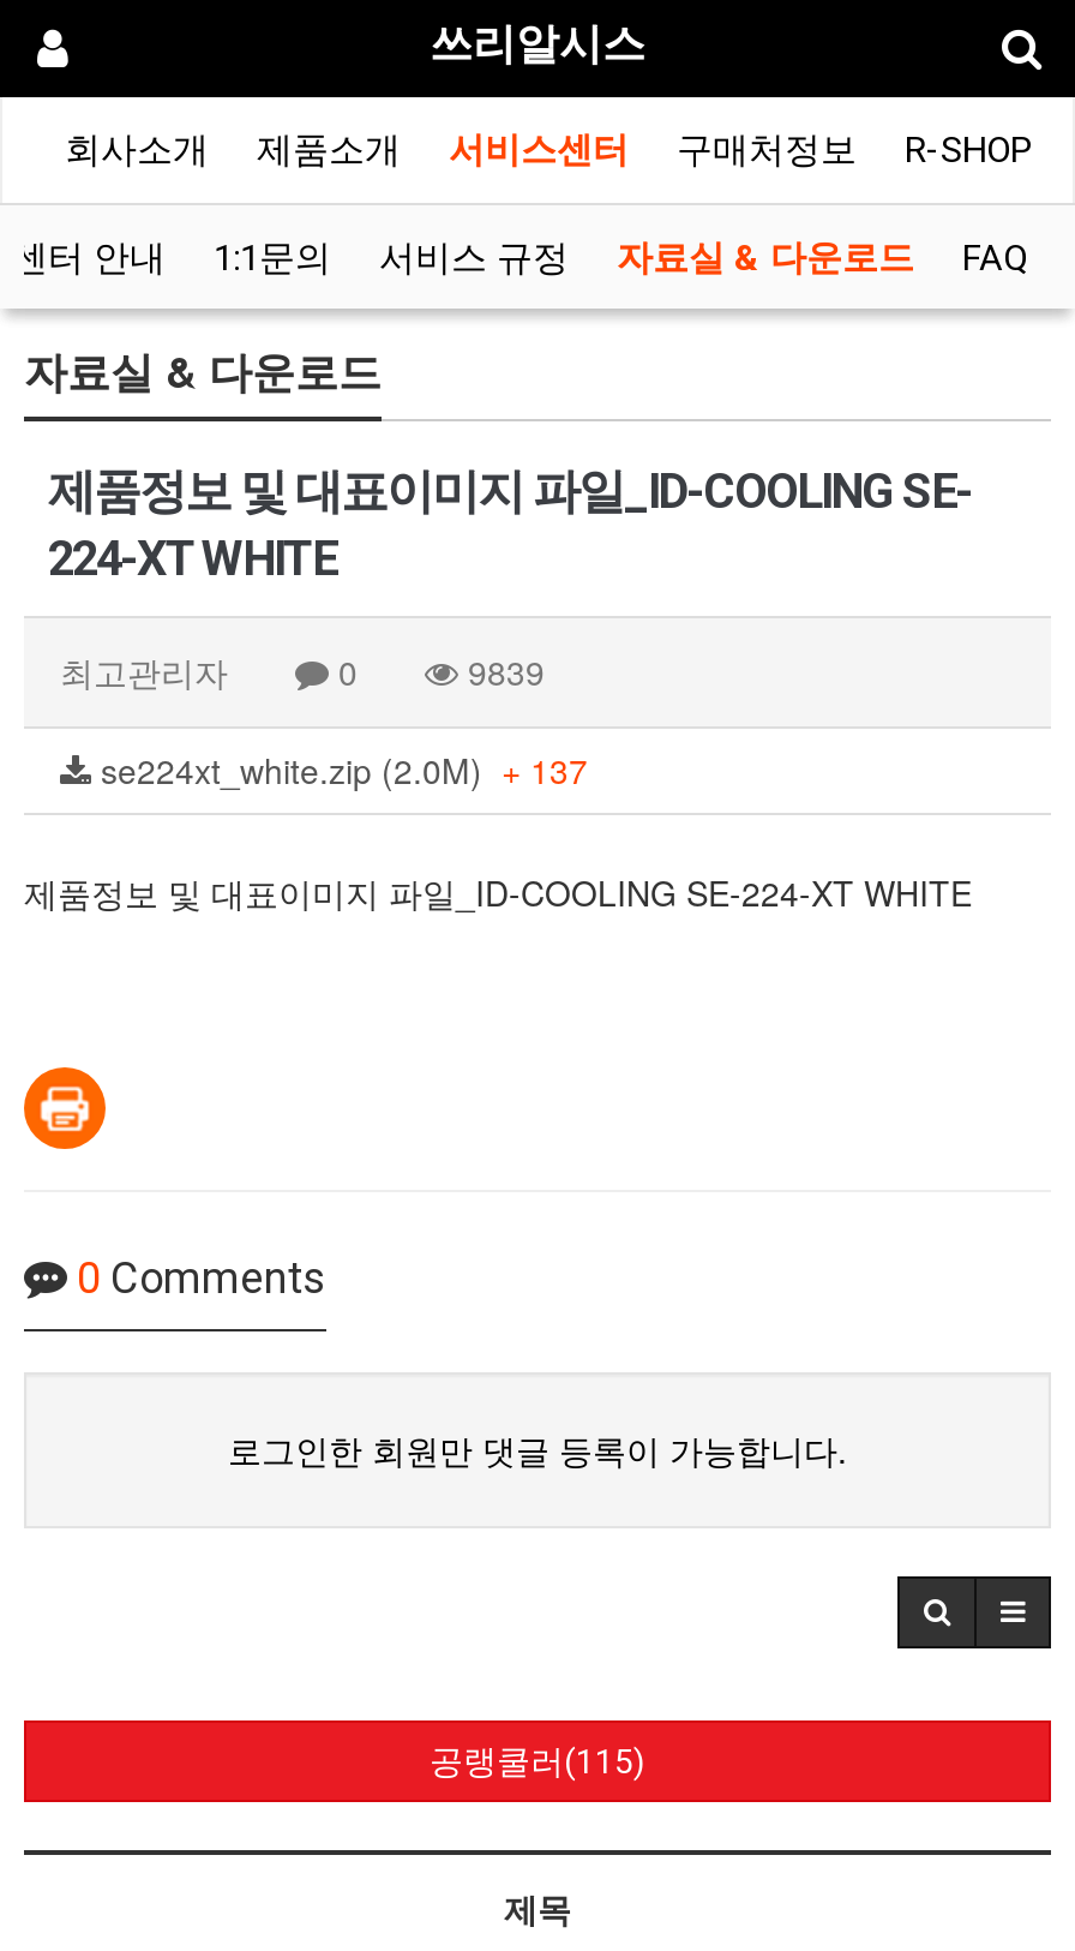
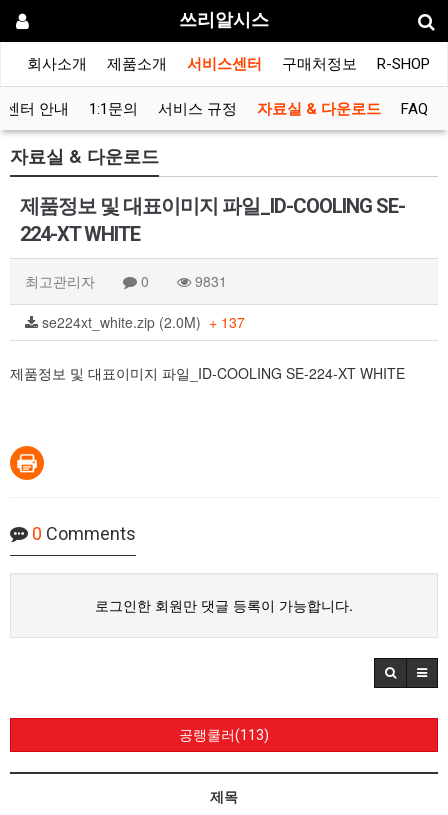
[329,647,545,695] 0 9839 -> [137,271,227,291] 0 9831
[430,1742,645,1781] 공랭쿨러(115) -> [179,727,269,743] 공랭쿨러(113)

